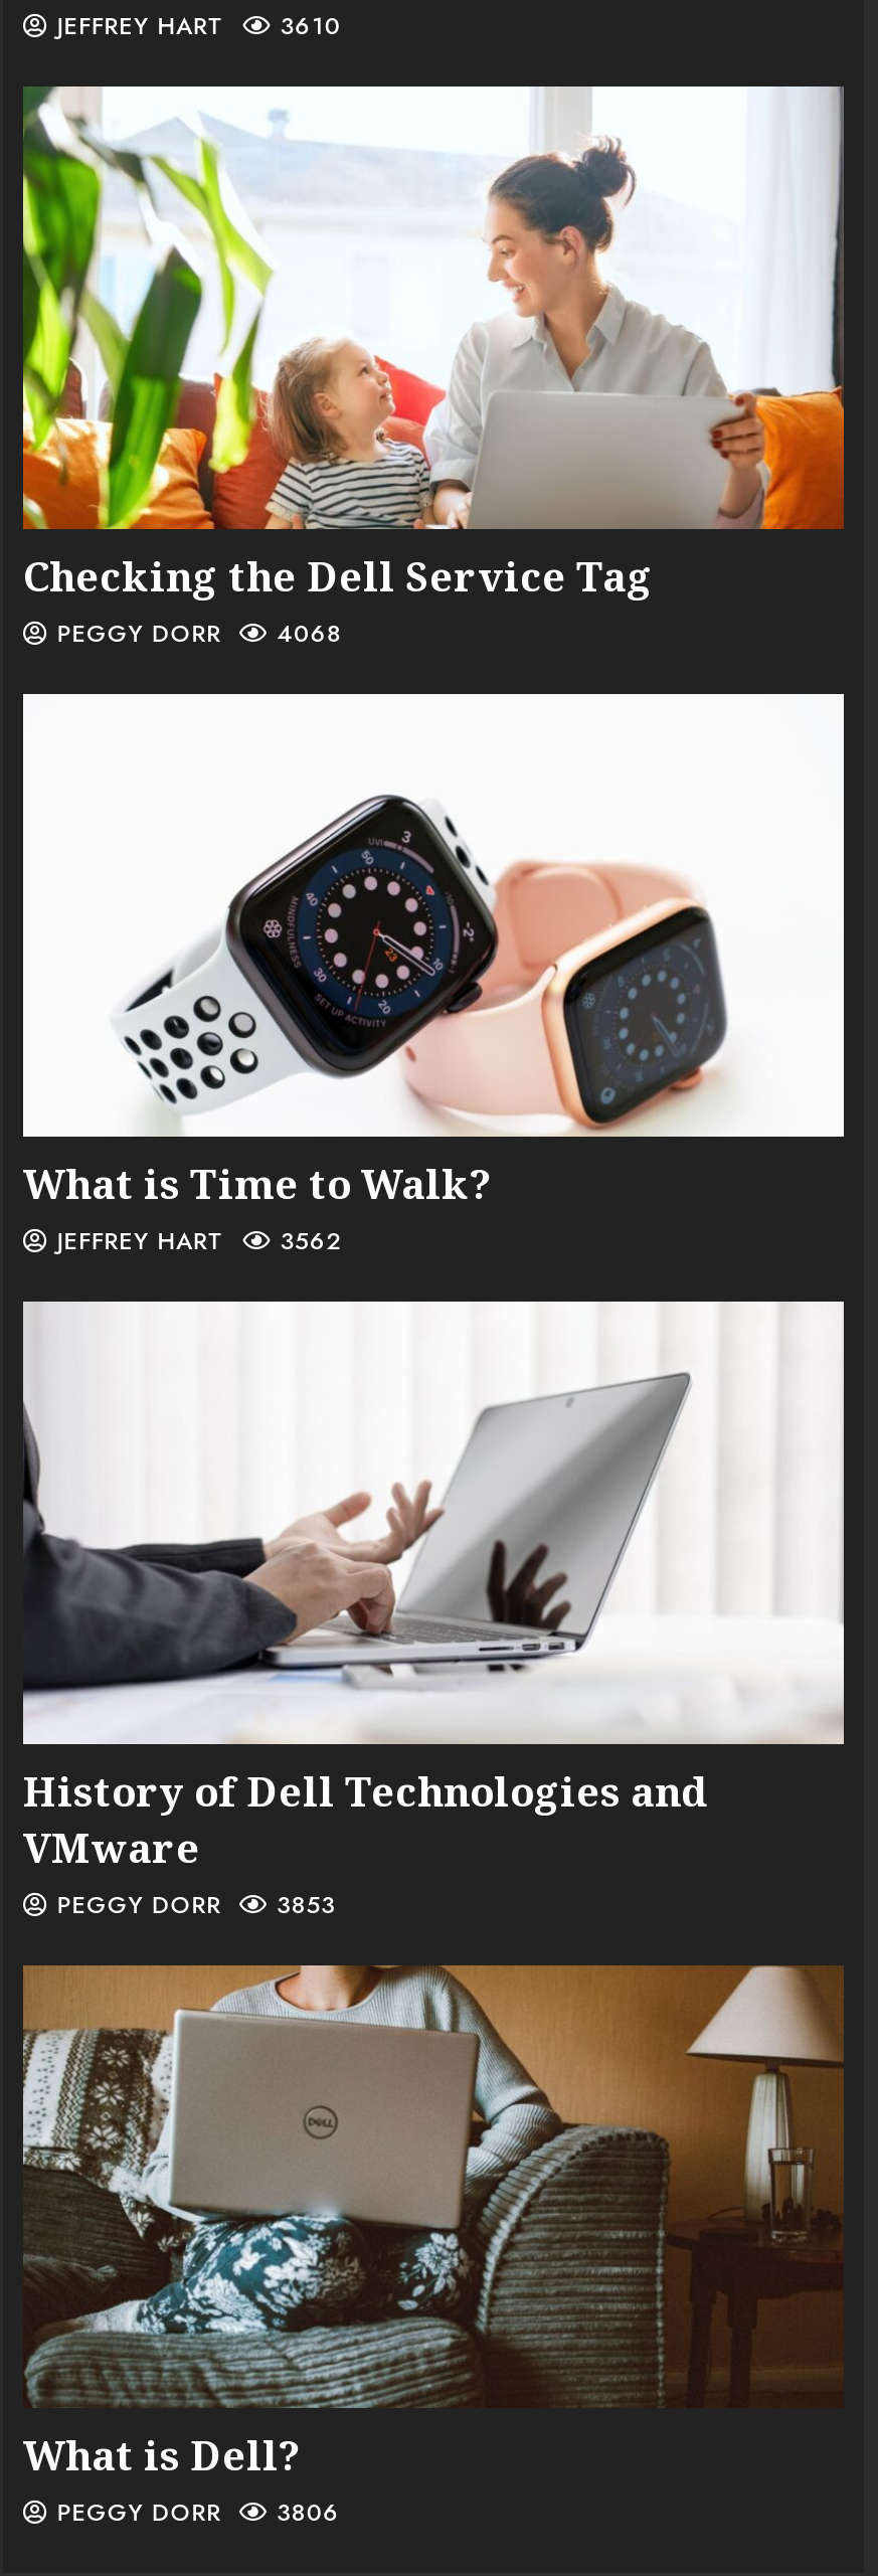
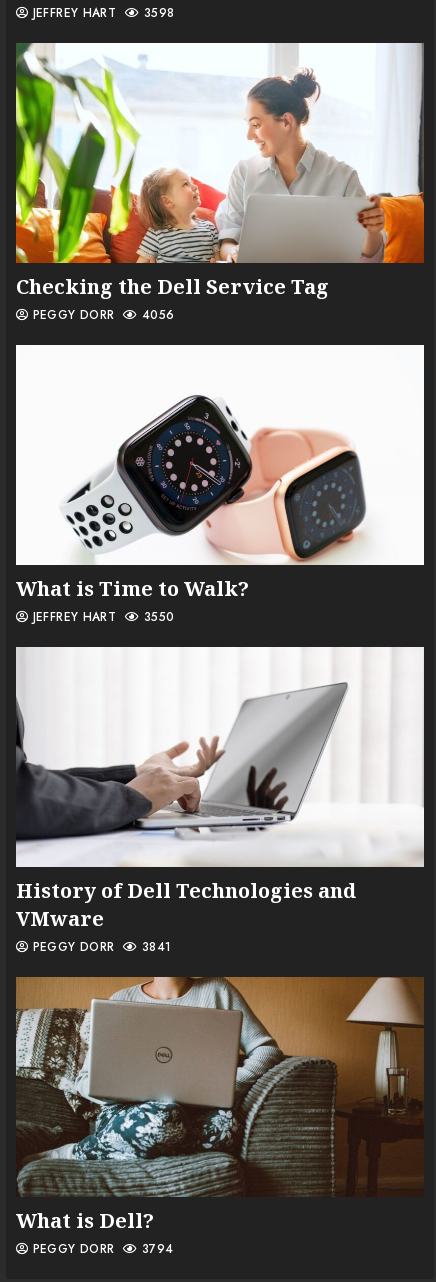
[48,8,342,44] JEFFREY HART 3610 -> [28,4,174,22] JEFFREY HART 3598
[48,616,342,652] PEGGY DORR 4068 -> [28,306,174,324] PEGGY DORR 4056
[48,1223,344,1259] JEFFREY HART 3562 -> [28,608,174,626] JEFFREY HART 3550
[48,1887,336,1923] PEGGY DORR 3853 -> [28,938,171,956] PEGGY DORR 3841
[48,2495,340,2531] PEGGY DORR 3806 -> [28,1240,173,1258] PEGGY DORR 3794

